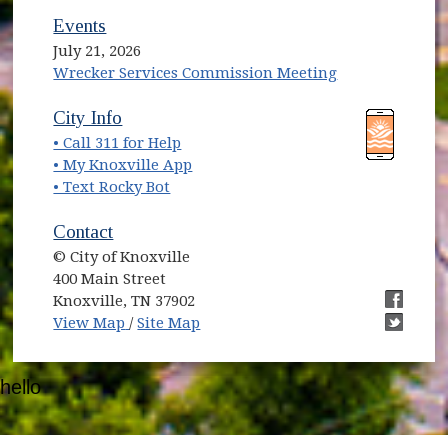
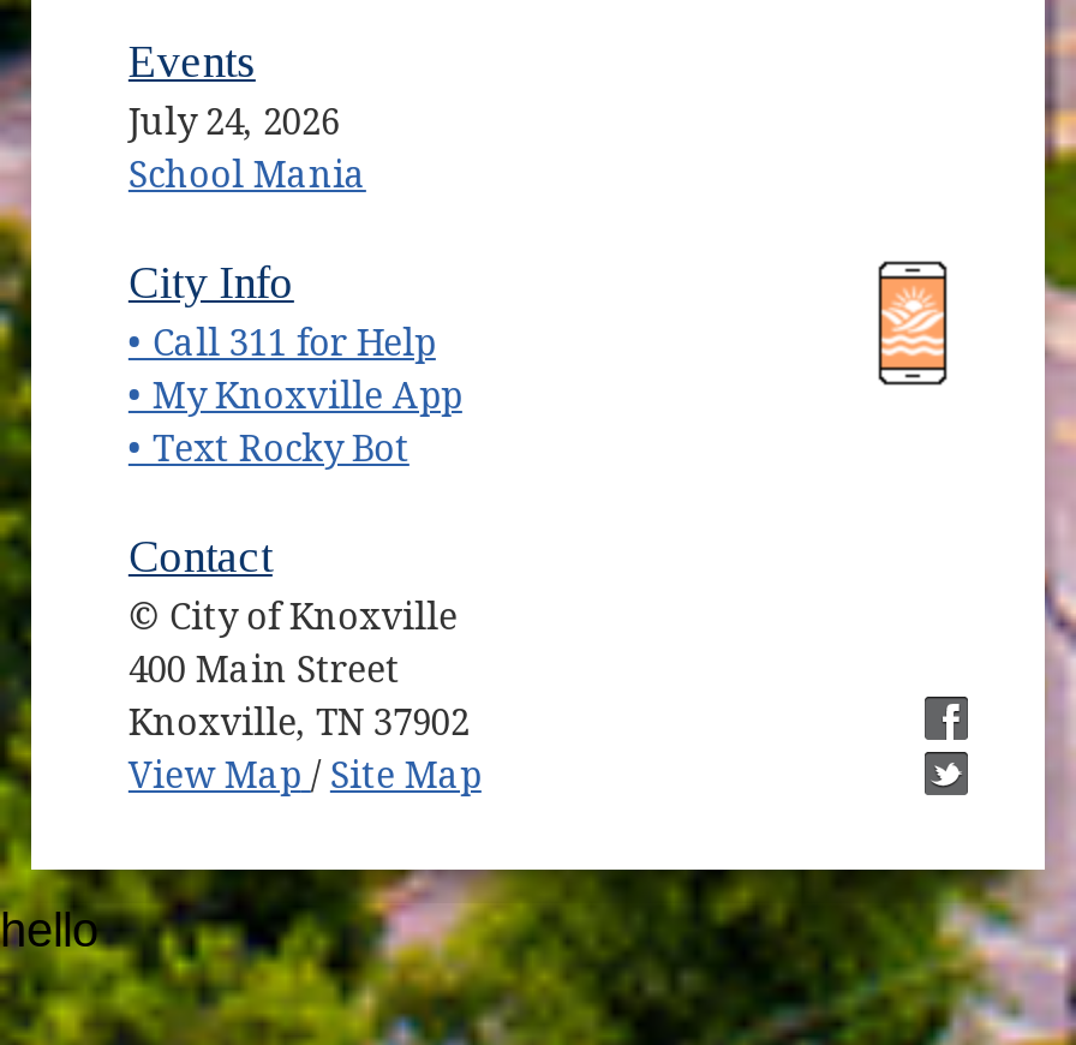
[53,42,337,82] July 21, 2026 | Wrecker Services Commission Meeting -> [128,102,366,198] July 24, 2026 | School Mania

